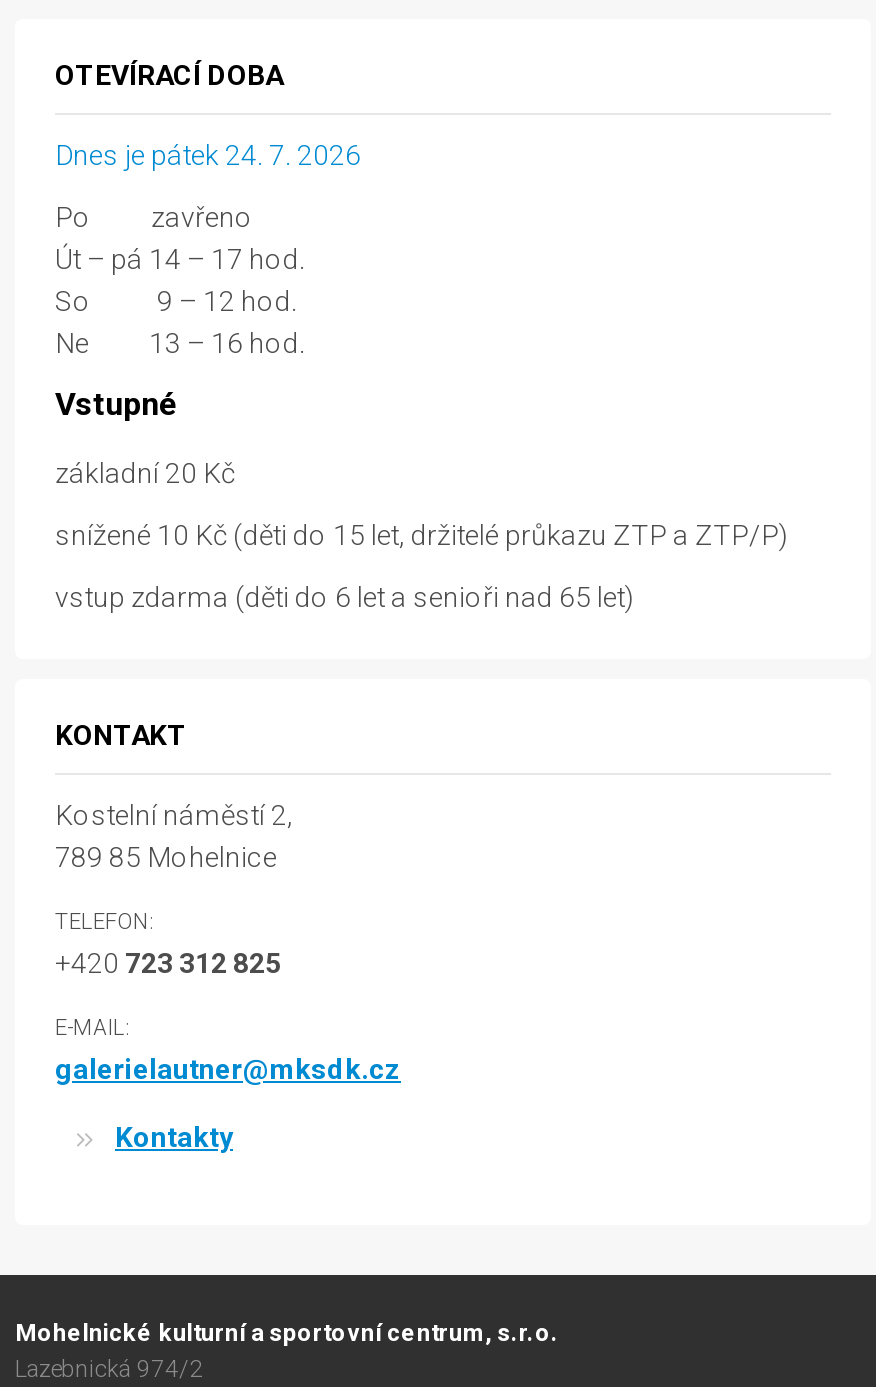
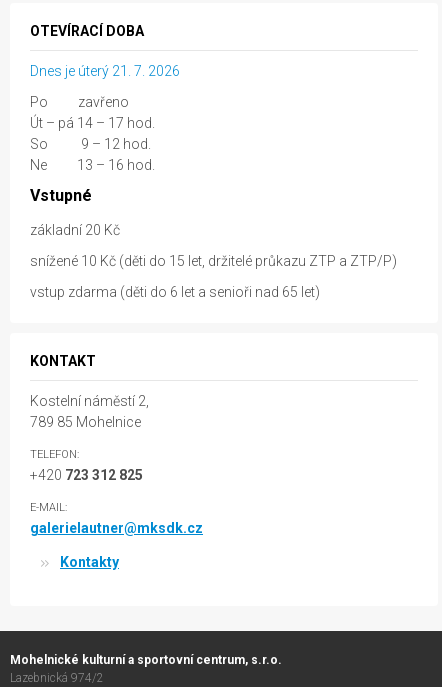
[55,139,361,171] Dnes je pátek 24. 7. 2026 -> [30,63,180,79] Dnes je úterý 21. 7. 2026

